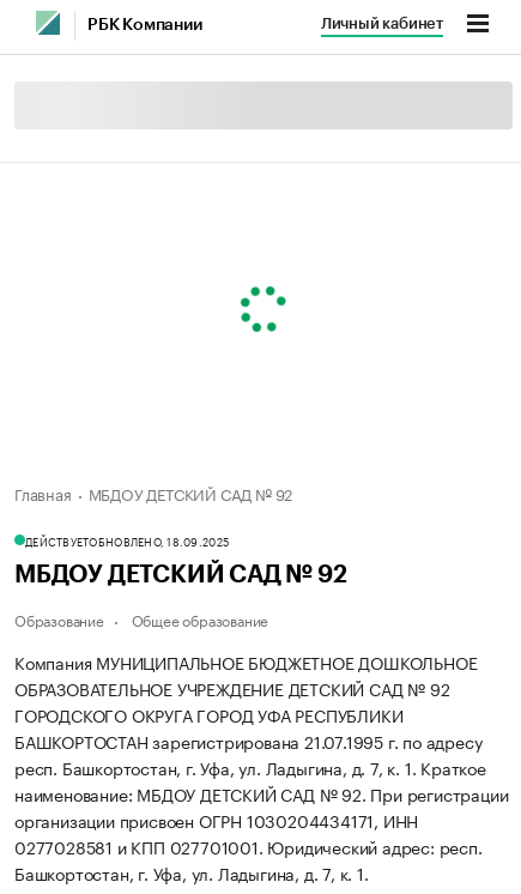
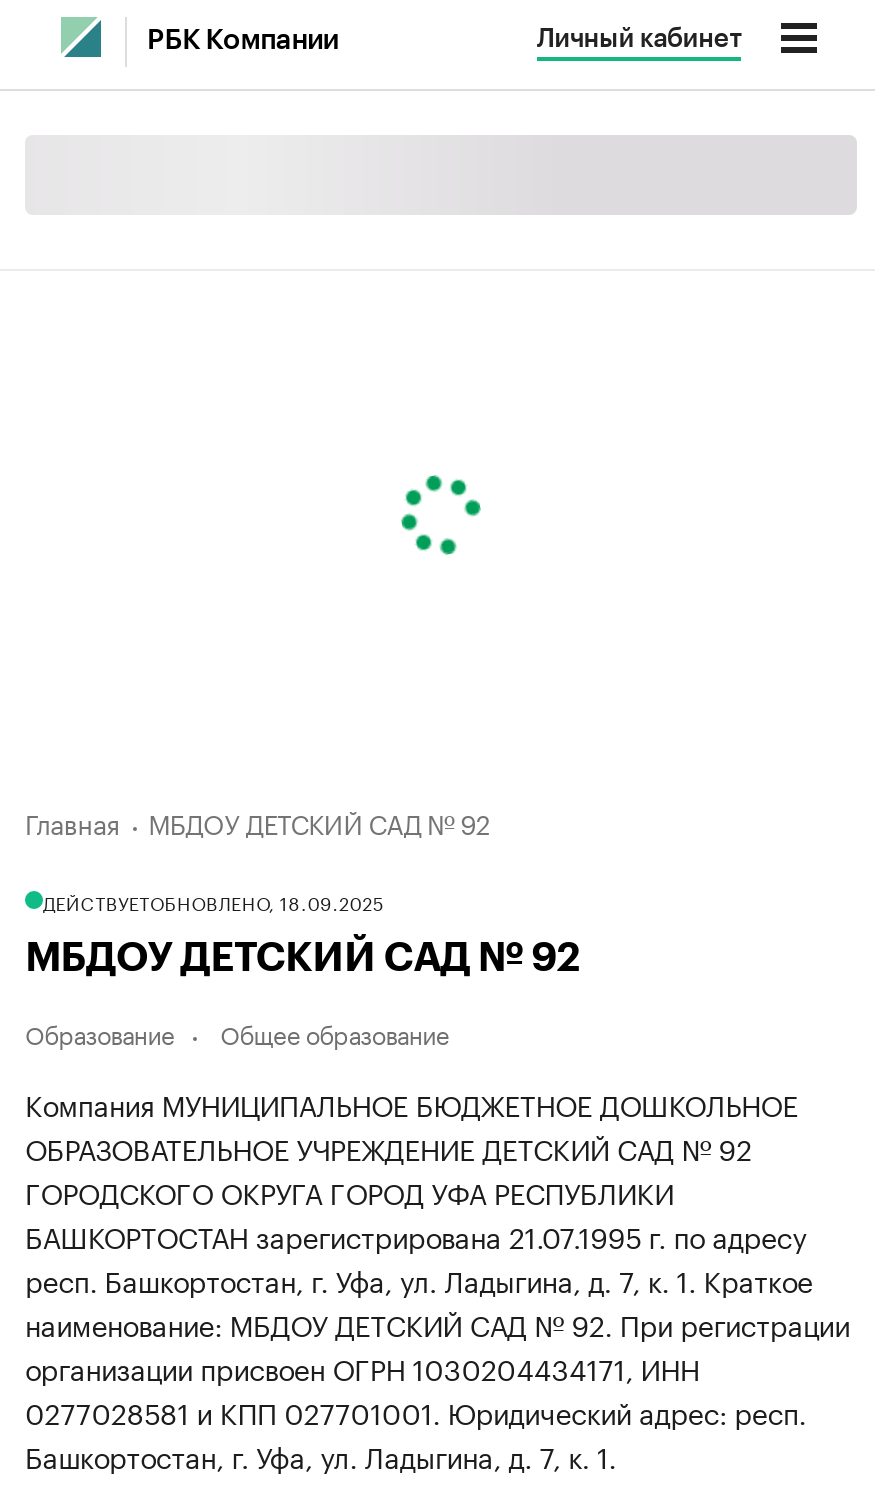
[240,285,287,333] [image] -> [399,473,483,557] [image]

